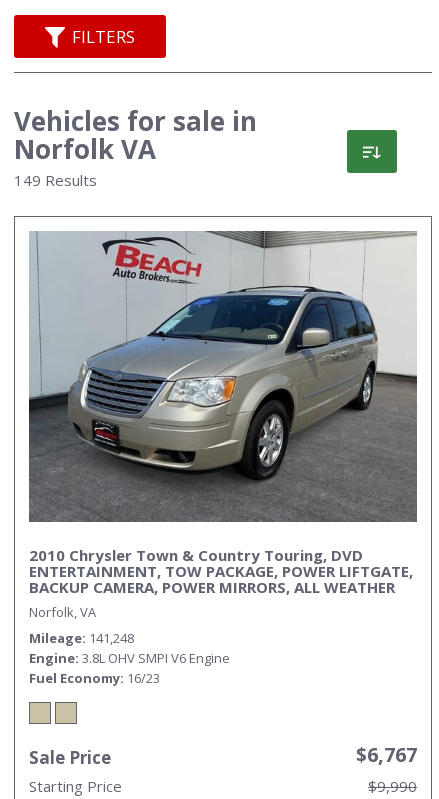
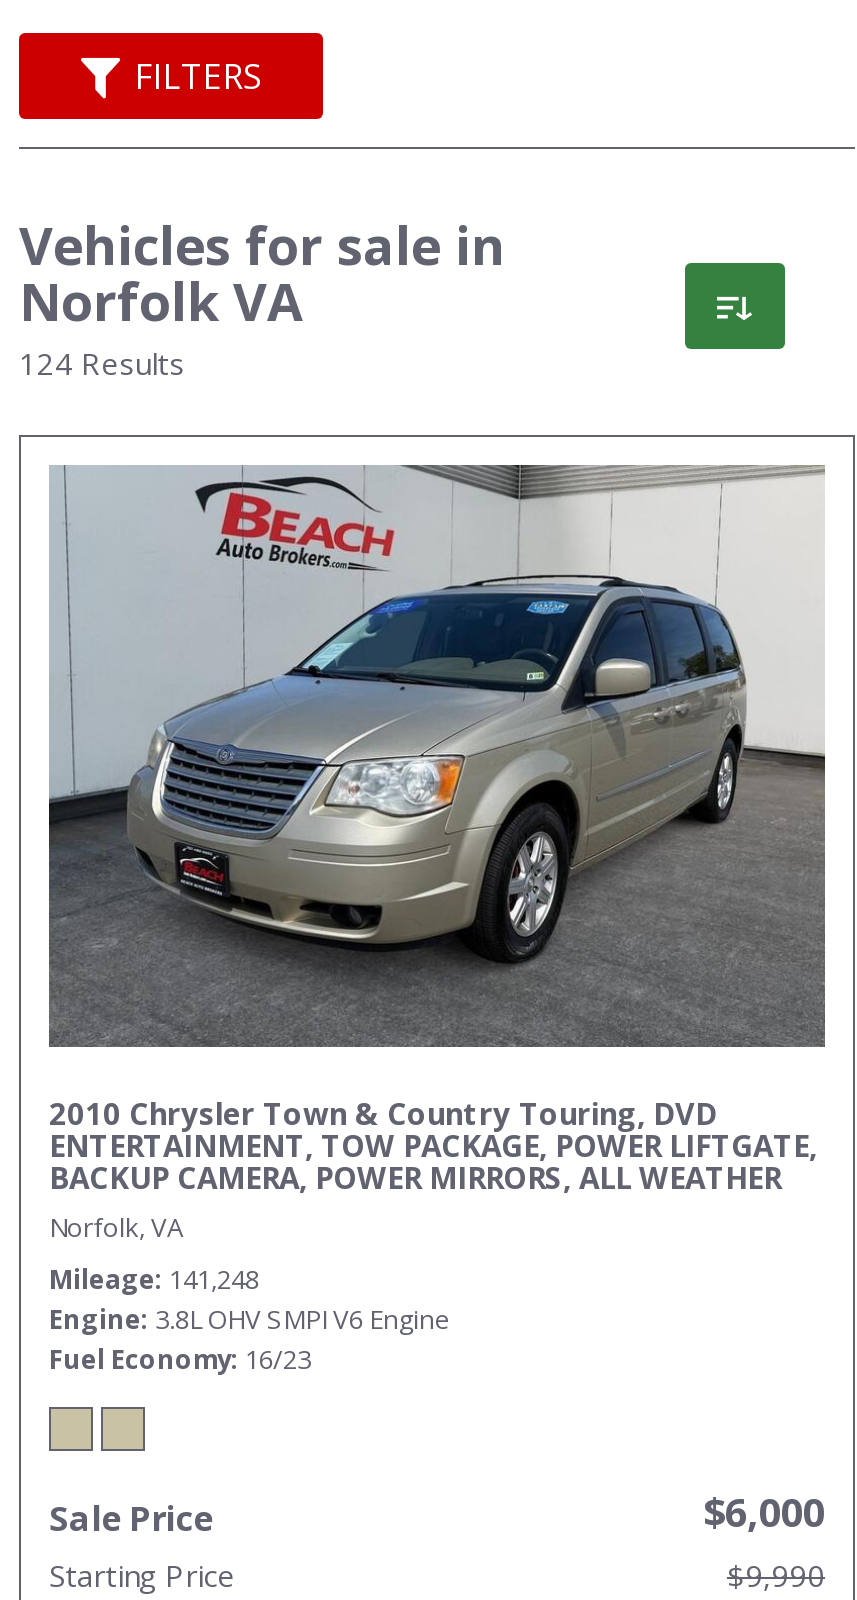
[14,170,97,190] 149 Results -> [19,343,185,383] 124 Results
[356,741,417,768] $6,767 -> [703,1484,825,1538] $6,000

